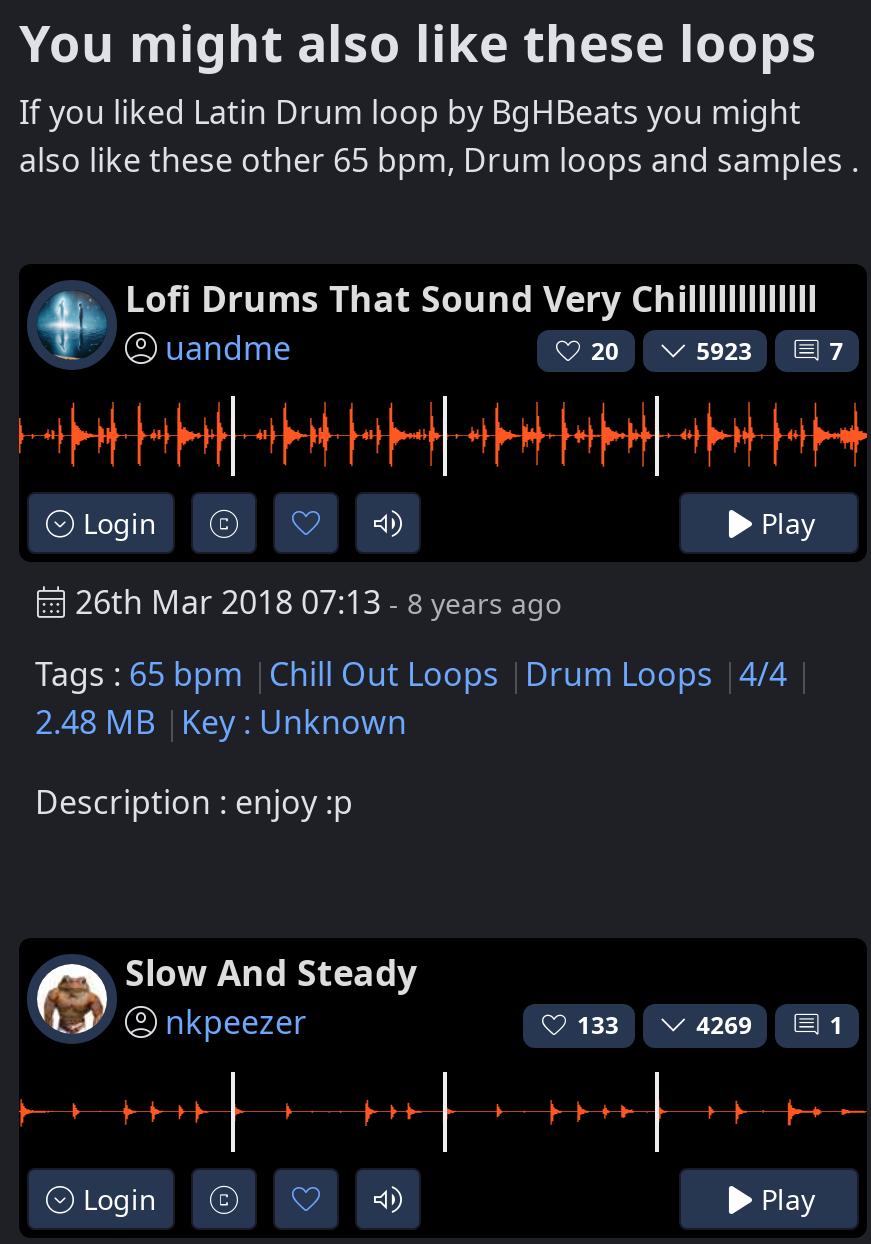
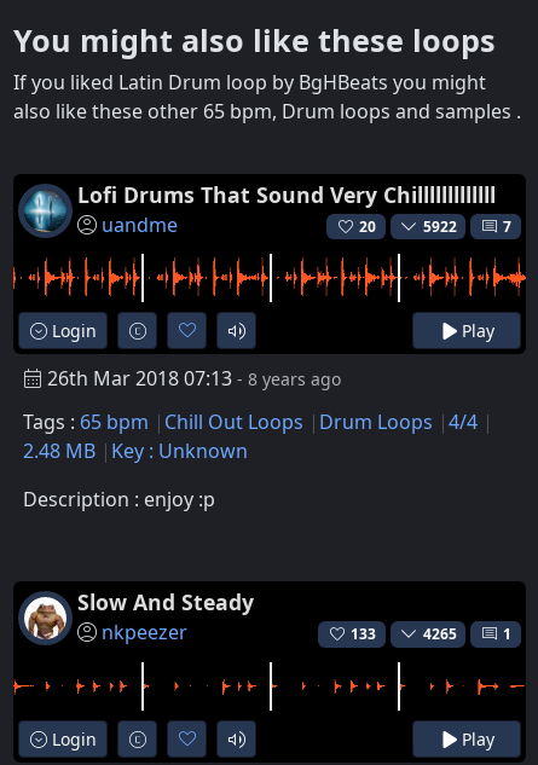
[696,334,752,368] 5923 -> [423,217,457,237] 5922
[696,1009,752,1043] 4269 -> [423,624,457,645] 4265

